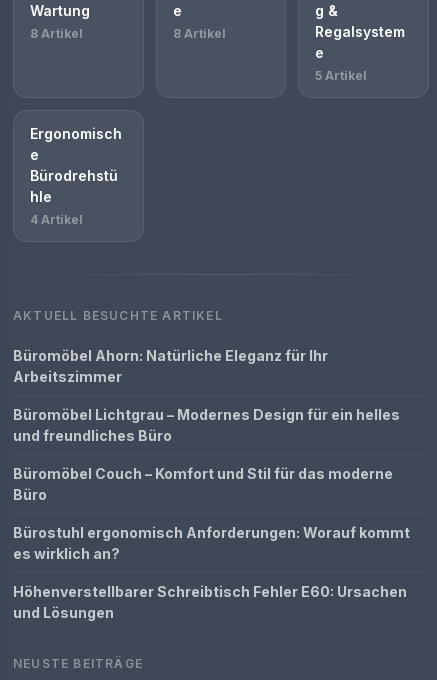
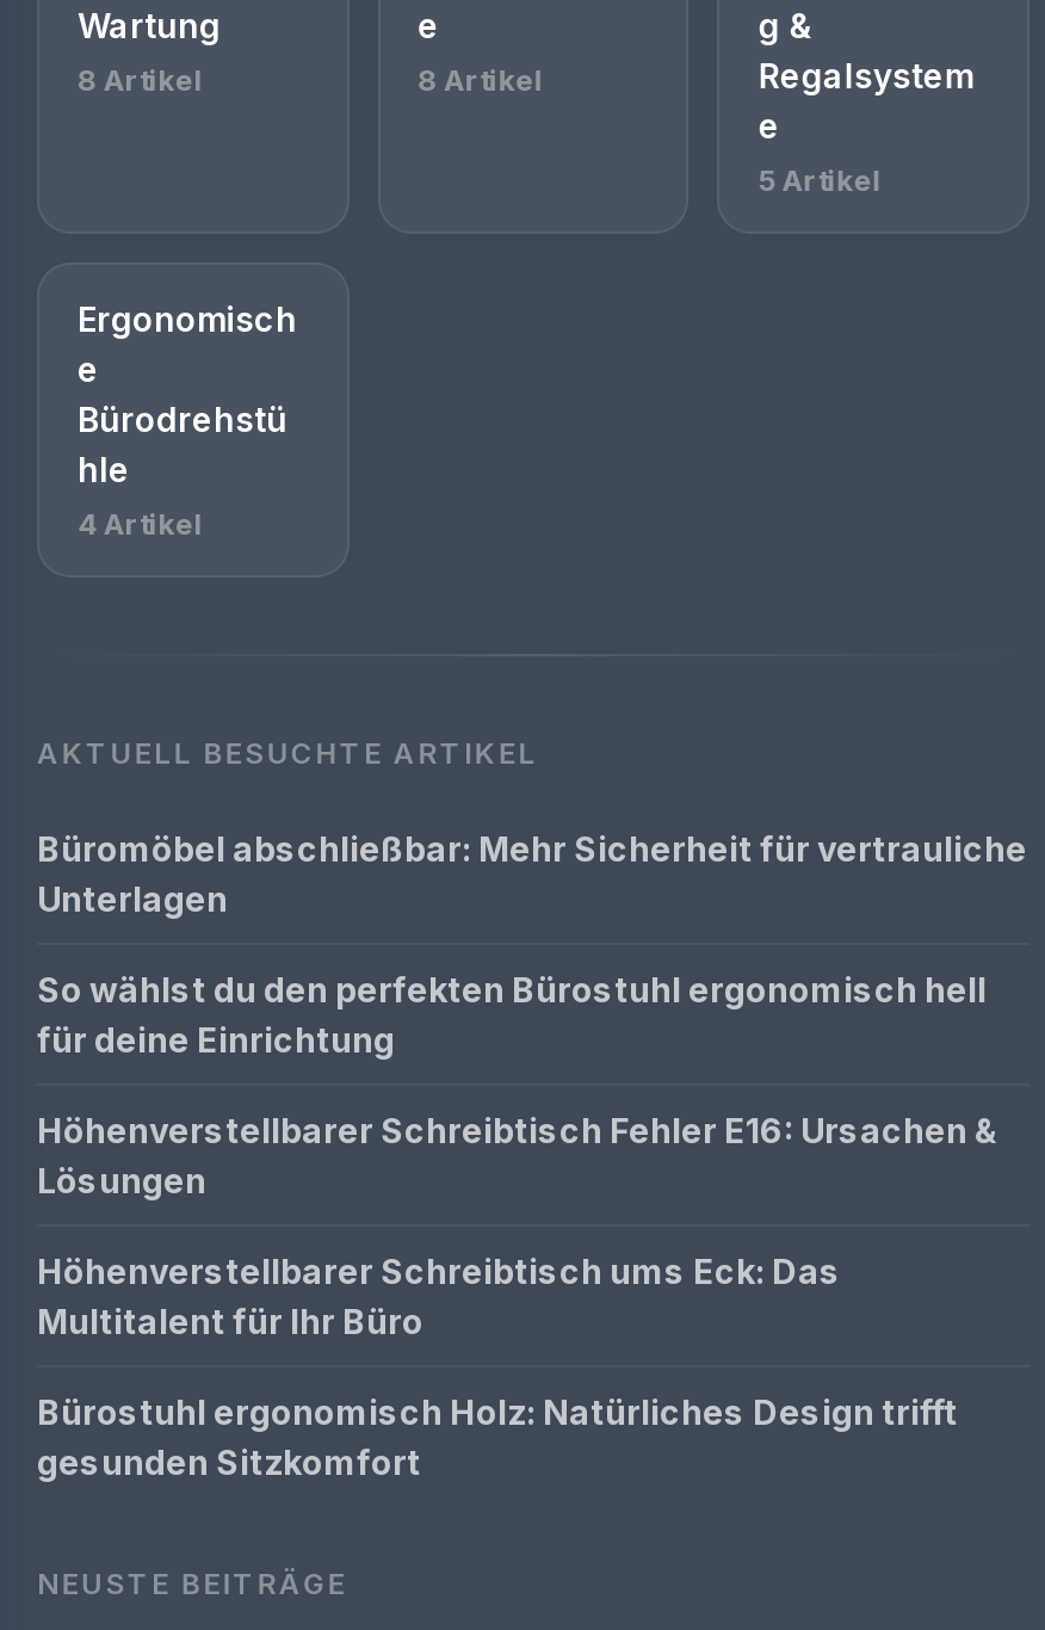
[13,347,328,385] Büromöbel Ahorn: Natürliche Eleganz für Ihr | Arbeitszimmer -> [37,828,1027,919] Büromöbel abschließbar: Mehr Sicherheit für vertrauliche | Unterlagen
[13,406,400,444] Büromöbel Lichtgrau – Modernes Design für ein helles | und freundliches Büro -> [37,969,987,1060] So wählst du den perfekten Bürostuhl ergonomisch hell | für deine Einrichtung
[13,465,393,503] Büromöbel Couch – Komfort und Stil für das moderne | Büro -> [37,1110,998,1200] Höhenverstellbarer Schreibtisch Fehler E16: Ursachen & | Lösungen
[13,524,410,562] Bürostuhl ergonomisch Anforderungen: Worauf kommt | es wirklich an? -> [37,1251,841,1341] Höhenverstellbarer Schreibtisch ums Eck: Das | Multitalent für Ihr Büro
[13,583,407,621] Höhenverstellbarer Schreibtisch Fehler E60: Ursachen | und Lösungen -> [37,1391,958,1482] Bürostuhl ergonomisch Holz: Natürliches Design trifft | gesunden Sitzkomfort

